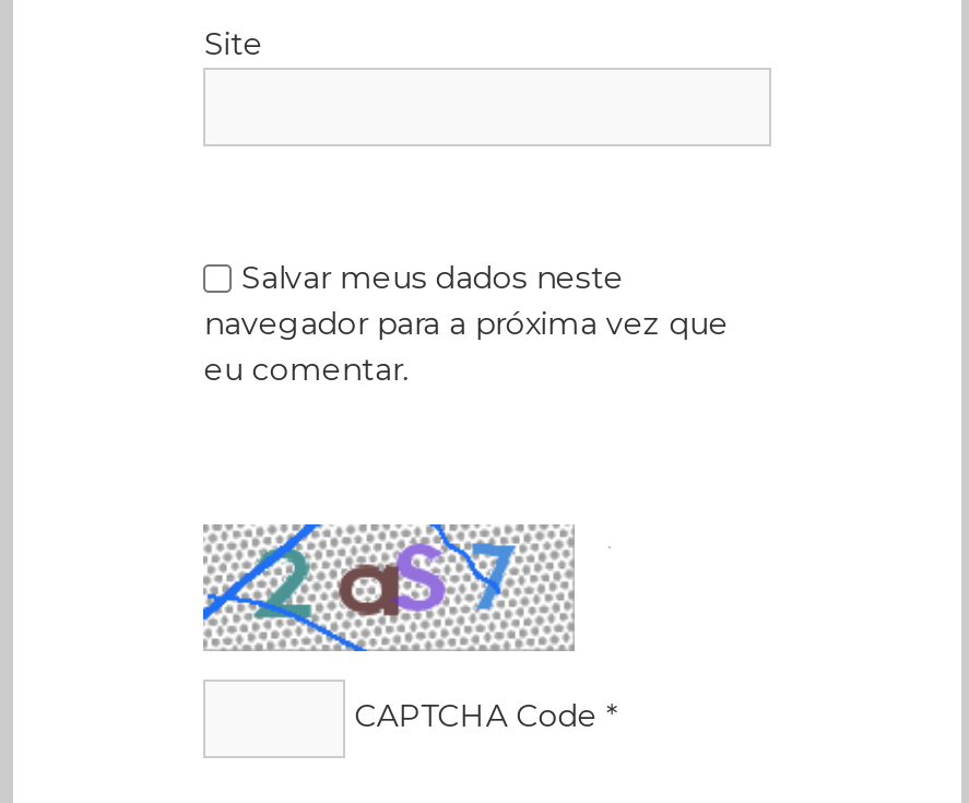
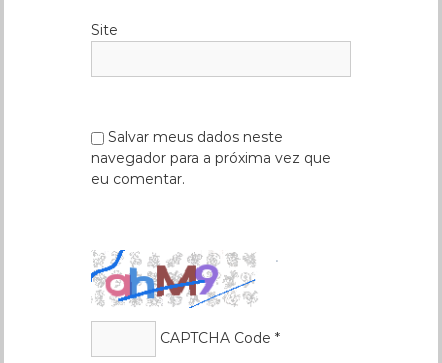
[201,521,577,654] [image] -> [90,249,261,309] [image]

